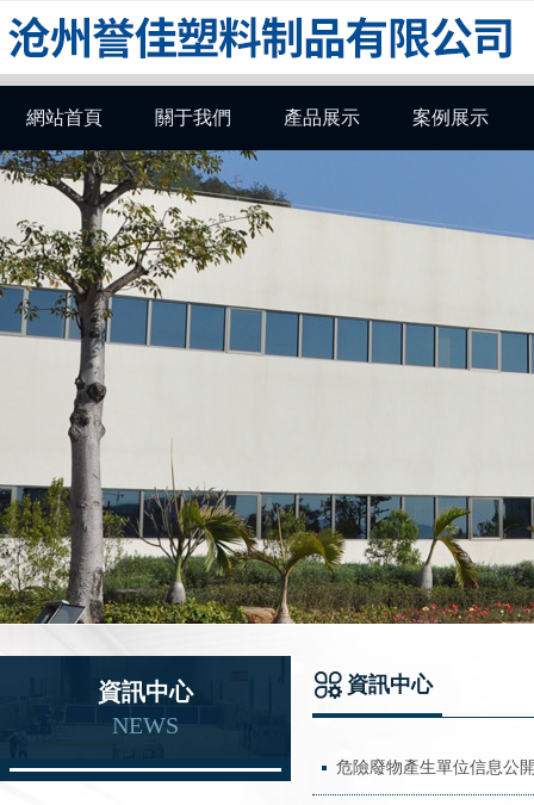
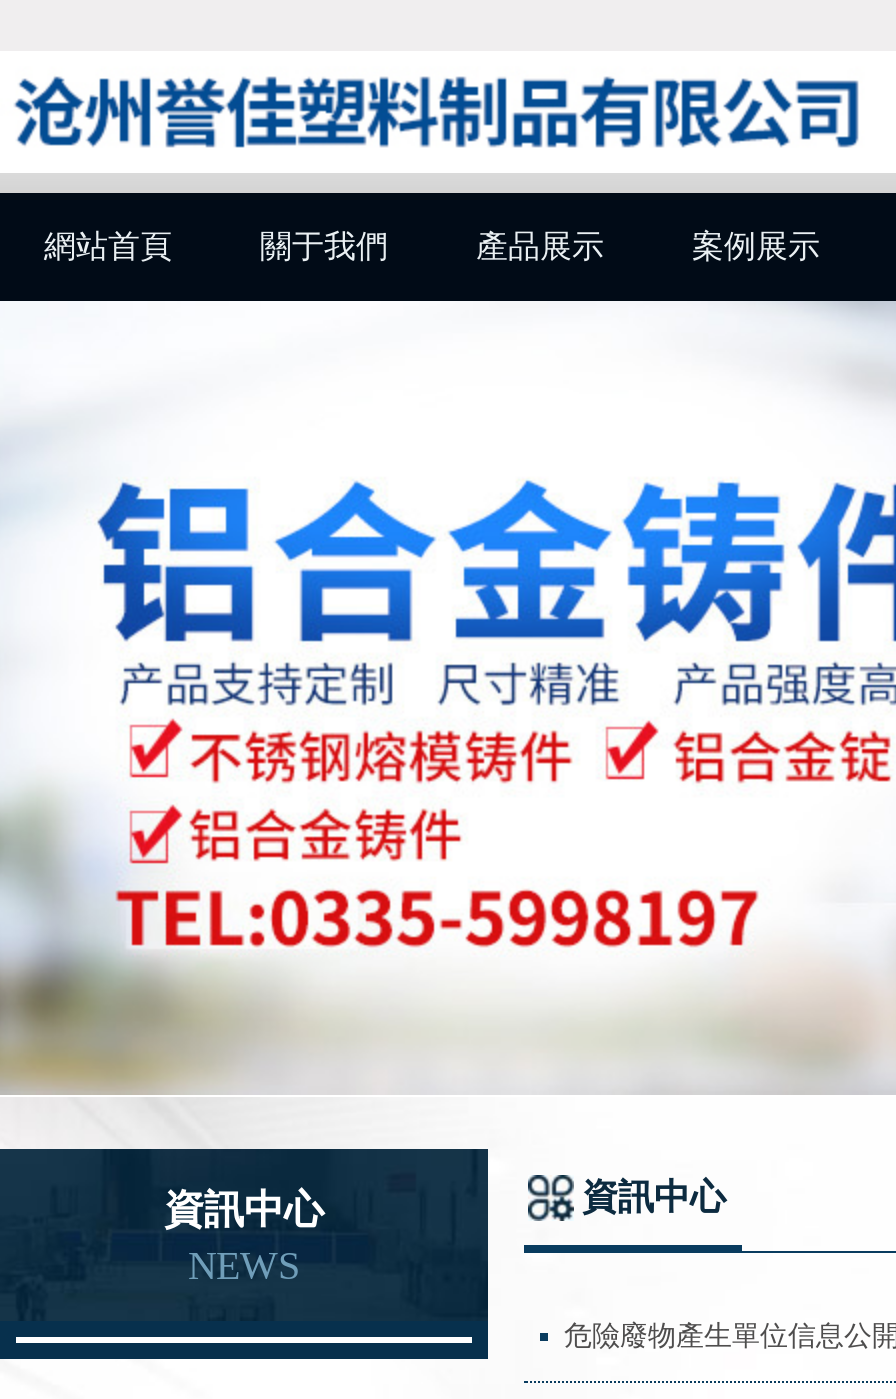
[4,149,530,625] [image] -> [6,299,890,1095] [image]

